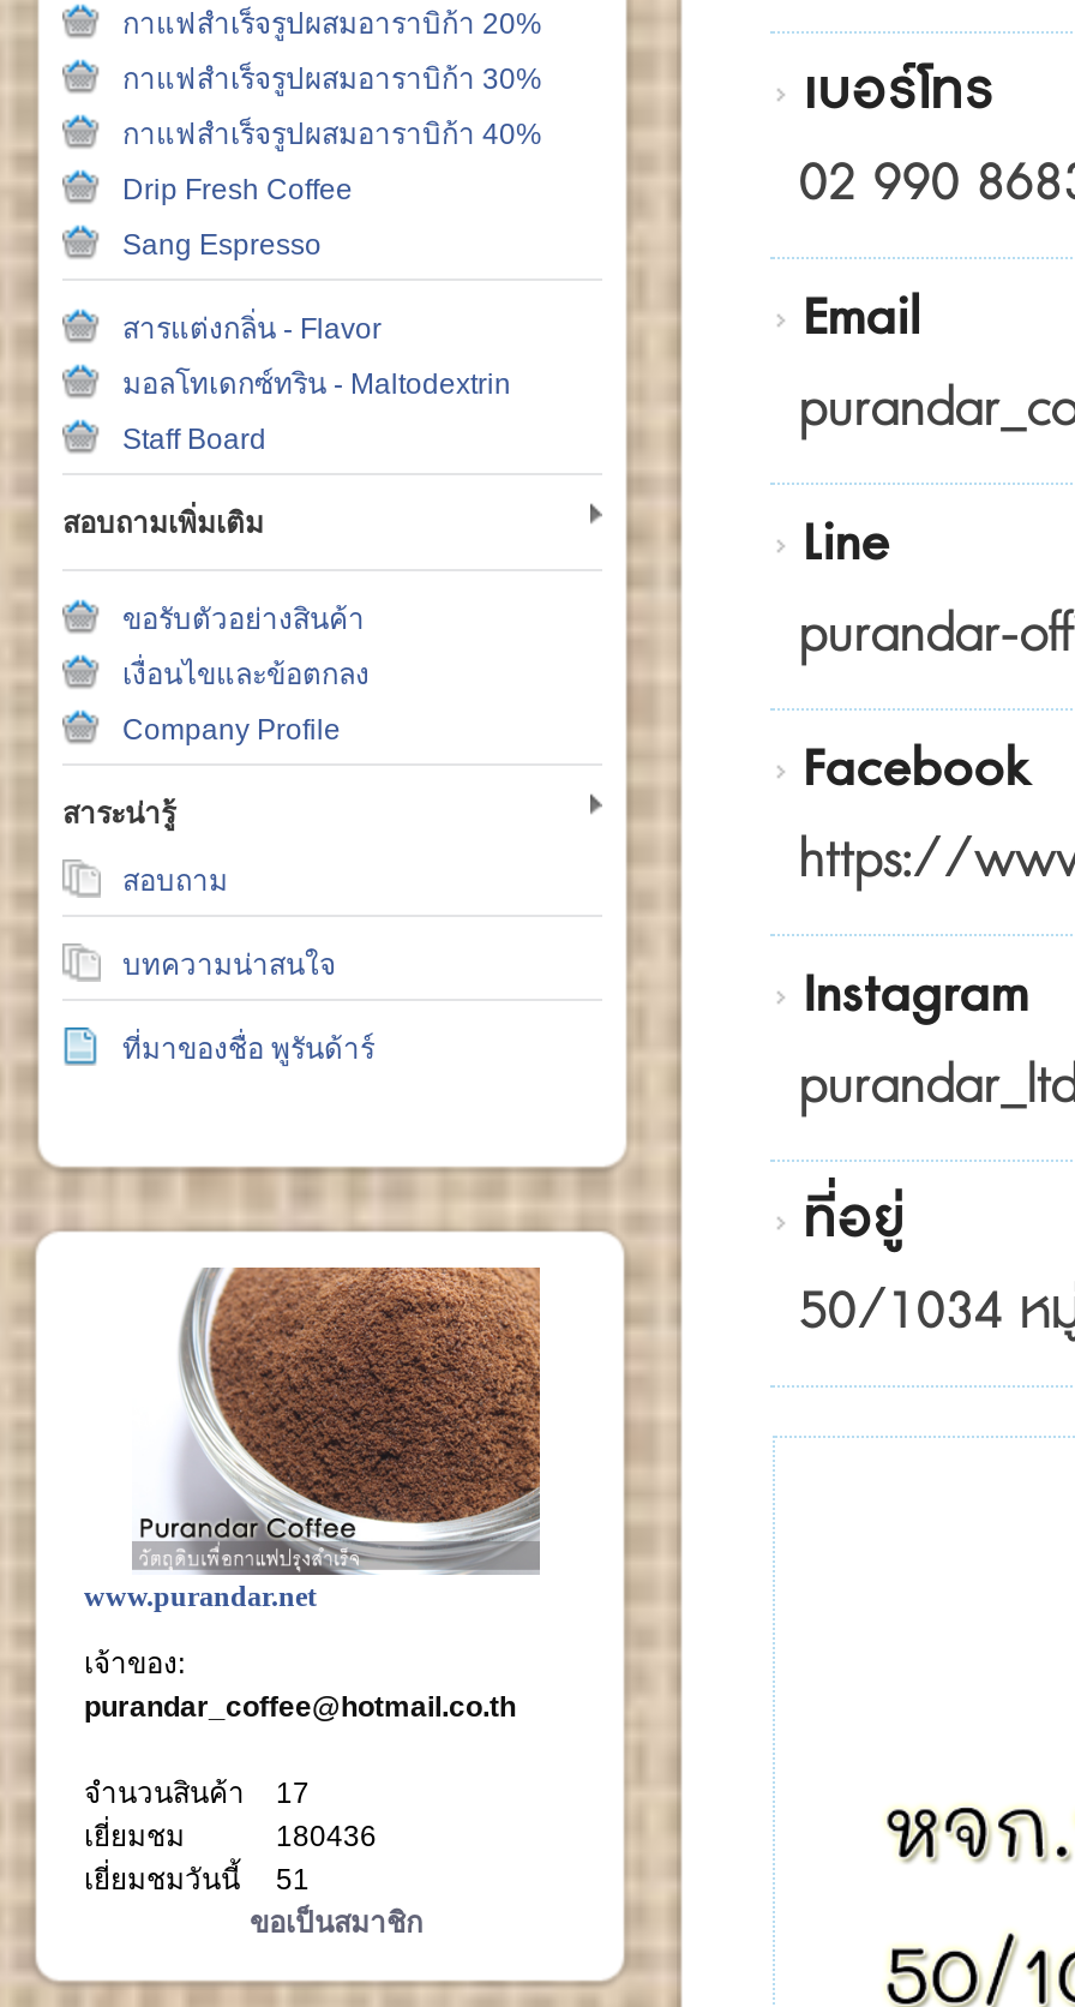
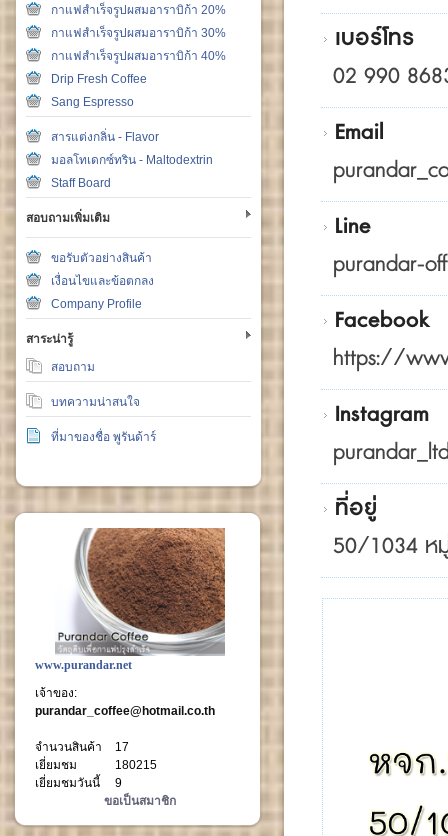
[276,1819,377,1852] 180436 -> [115,757,157,771] 180215
[84,1862,310,1895] เยี่ยมชมวันนี้ 51 -> [35,775,122,789] เยี่ยมชมวันนี้ 9

